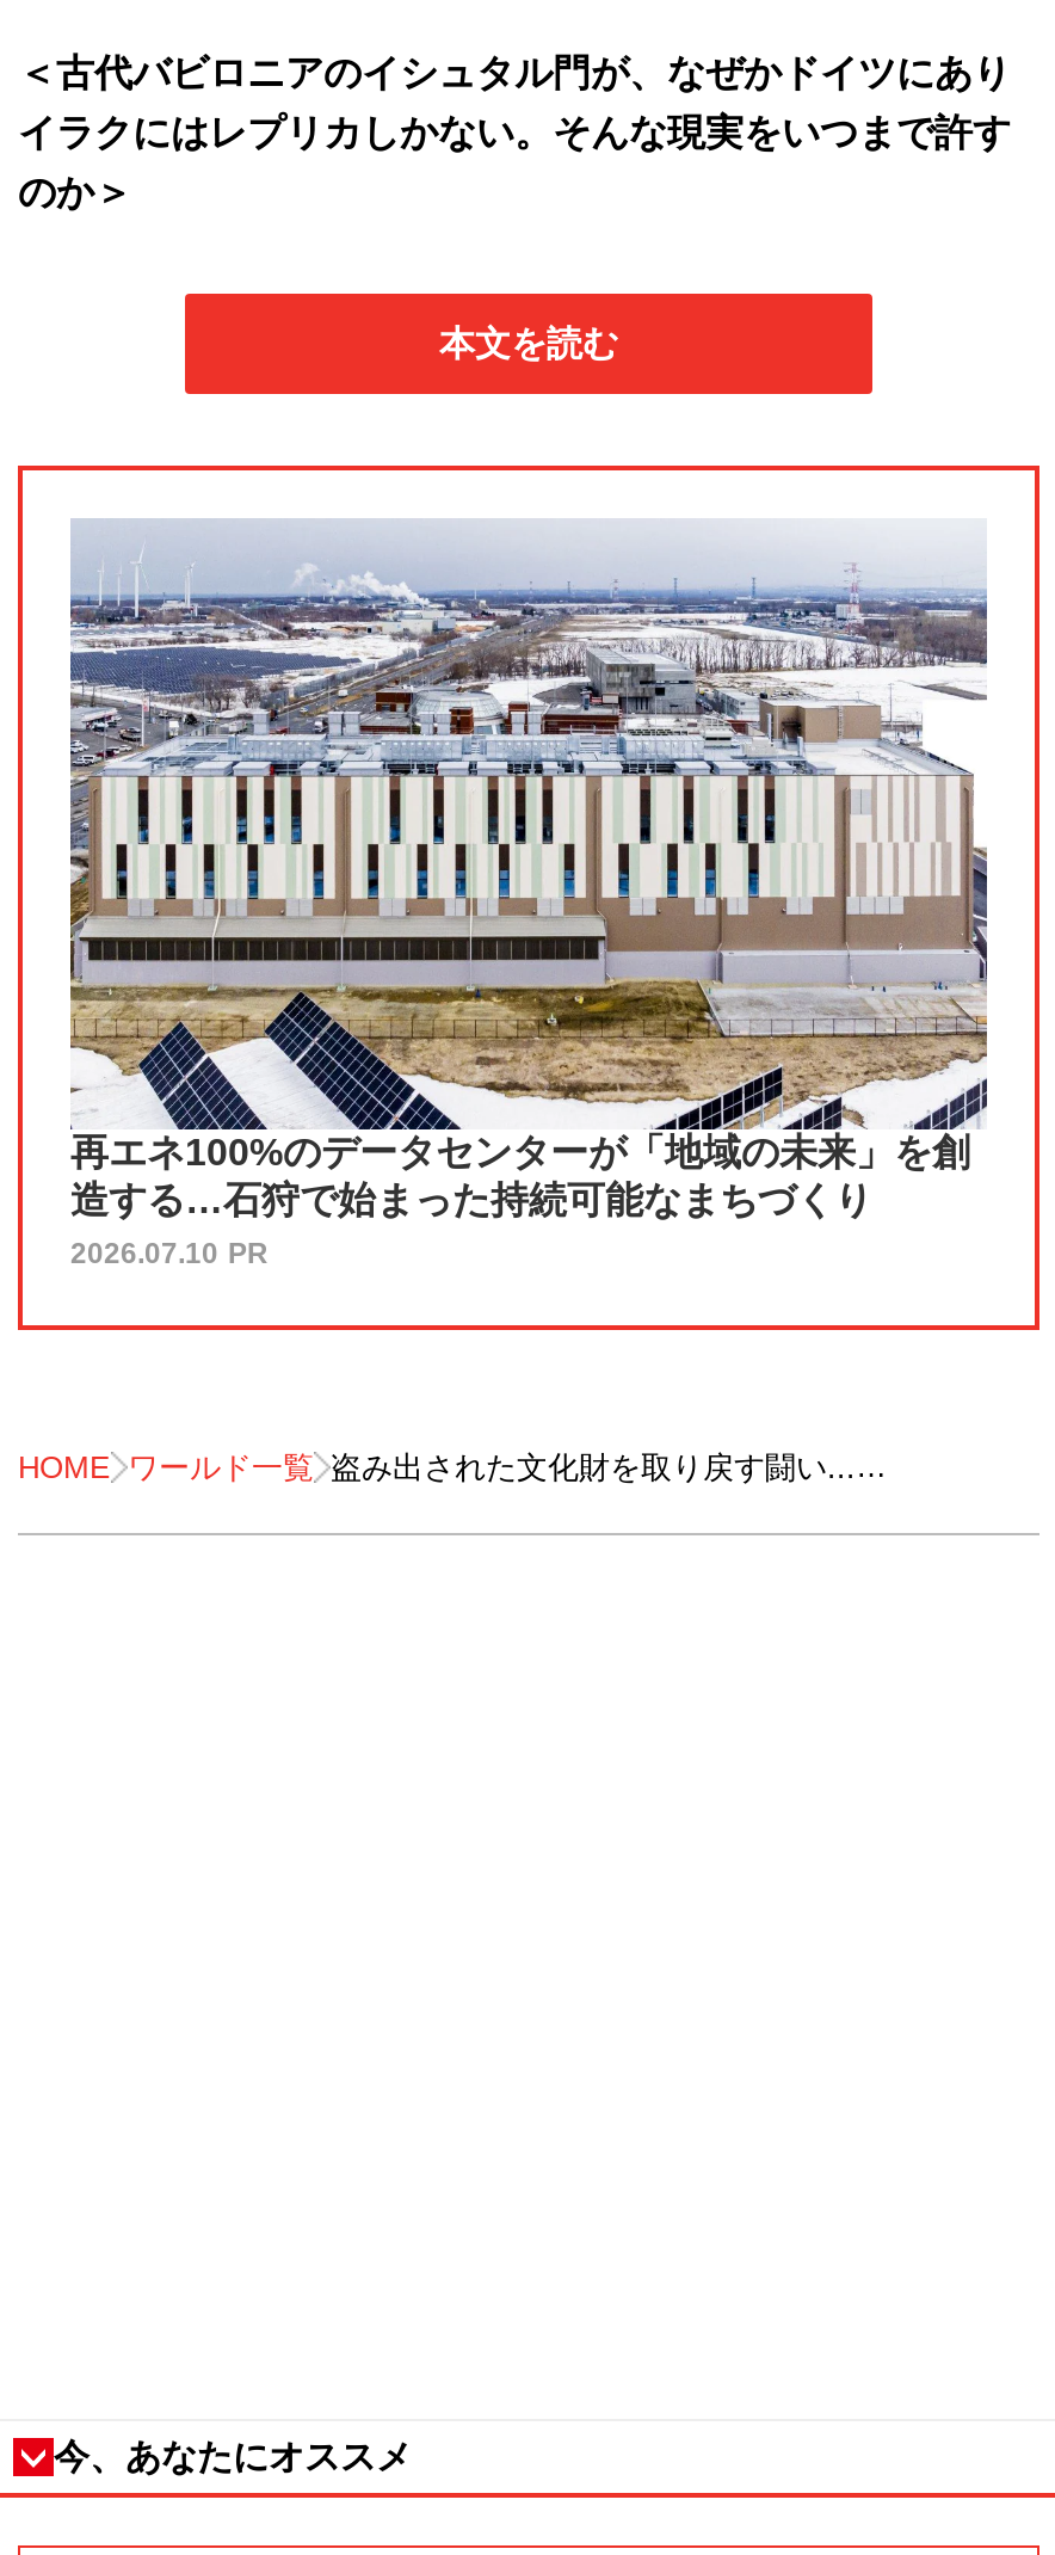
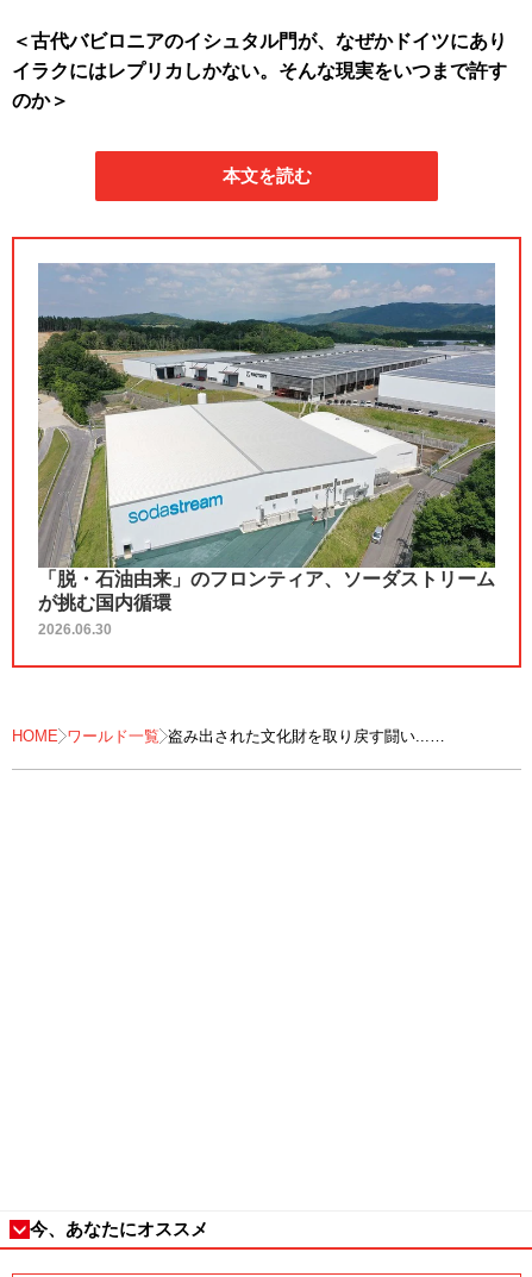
[68,516,989,1269] [image] | 再エネ100%のデータセンターが「地域の未来」を創 | 造する…石狩で始まった持続可能なまちづくり | 2026.07.10 PR -> [37,262,496,638] [image] | 「脱・石油由来」のフロンティア、ソーダストリーム | が挑む国内循環 | 2026.06.30

